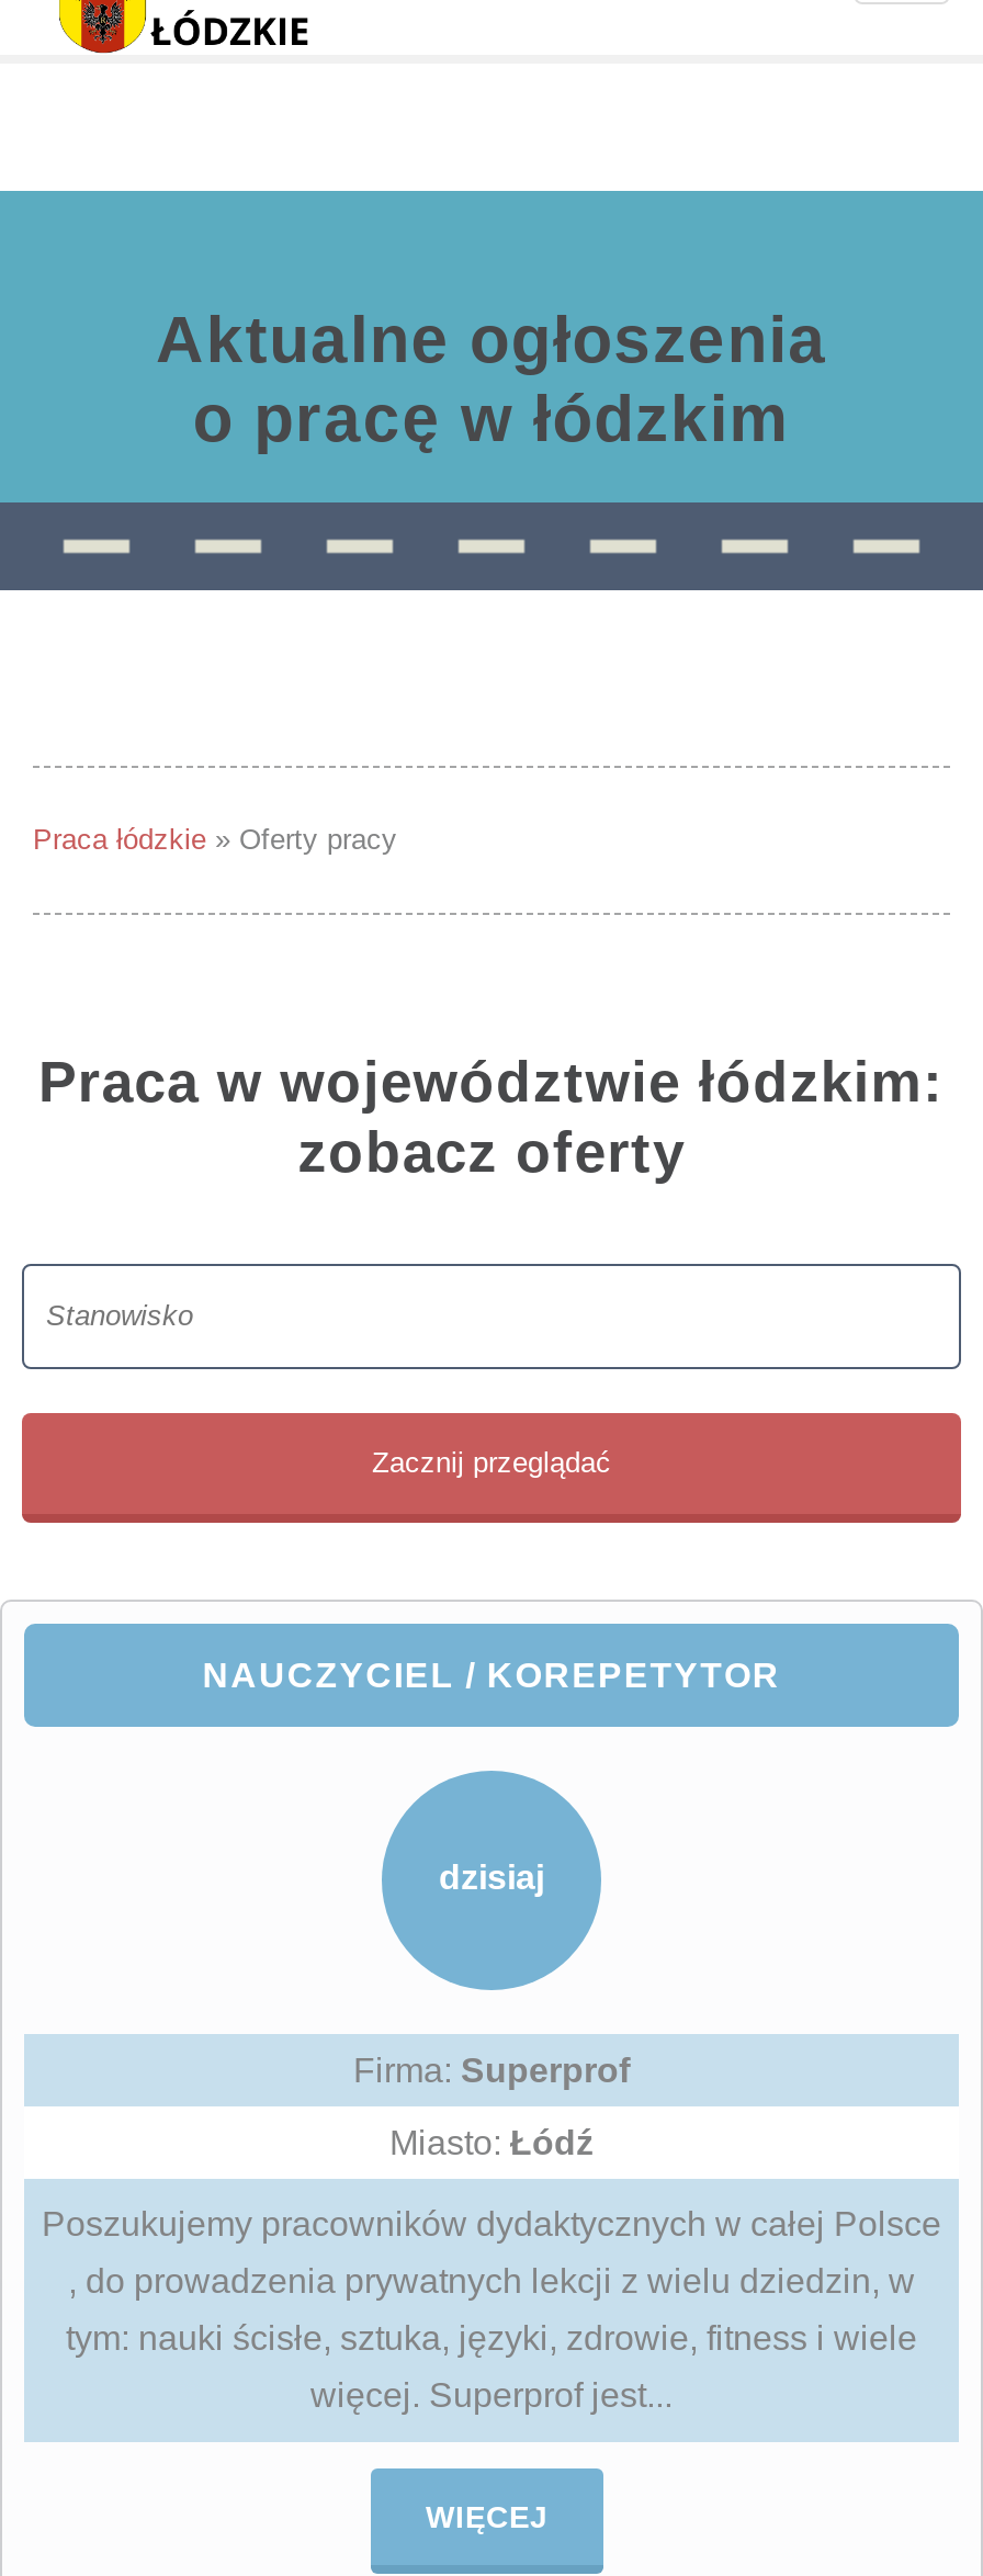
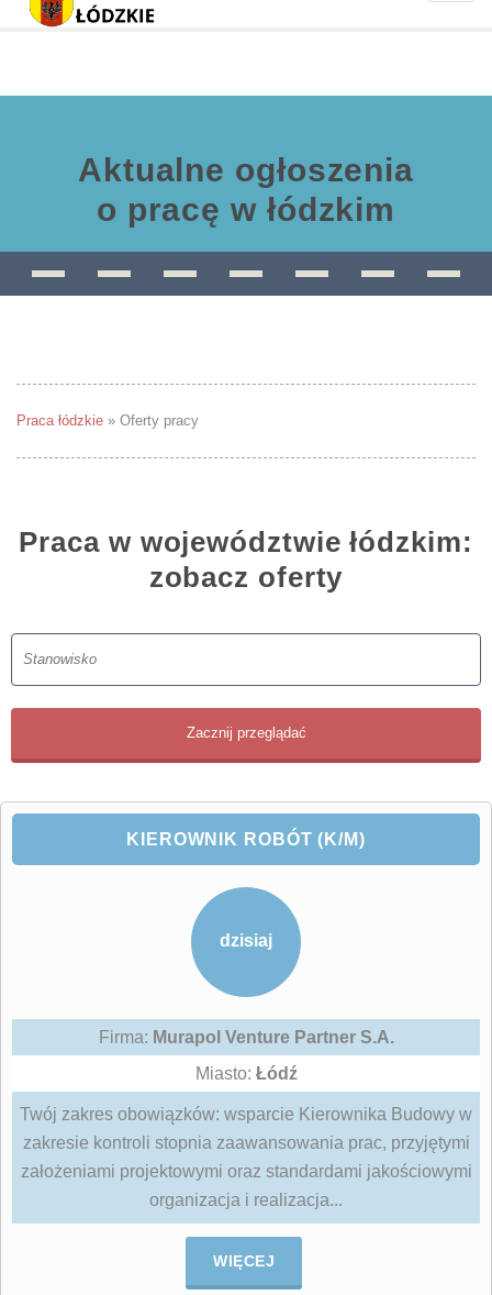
[202,1657,781,1694] NAUCZYCIEL / KOREPETYTOR -> [126,830,366,849] KIEROWNIK ROBÓT (K/M)
[353,2052,630,2089] Firma: Superprof -> [98,1028,394,1047] Firma: Murapol Venture Partner S.A.
[42,2205,941,2242] Poszukujemy pracowników dydaktycznych w całej Polsce -> [20,1105,472,1124] Twój zakres obowiązków: wsparcie Kierownika Budowy w
[68,2262,915,2300] , do prowadzenia prywatnych lekcji z wielu dziedzin, w -> [23,1133,469,1152] zakresie kontroli stopnia zaawansowania prac, przyjętymi
[66,2319,917,2357] tym: nauki ścisłe, sztuka, języki, zdrowie, fitness i wiele -> [20,1162,472,1181] założeniami projektowymi oraz standardami jakościowymi
[310,2376,673,2414] więcej. Superprof jest... -> [149,1191,343,1209] organizacja i realizacja...

